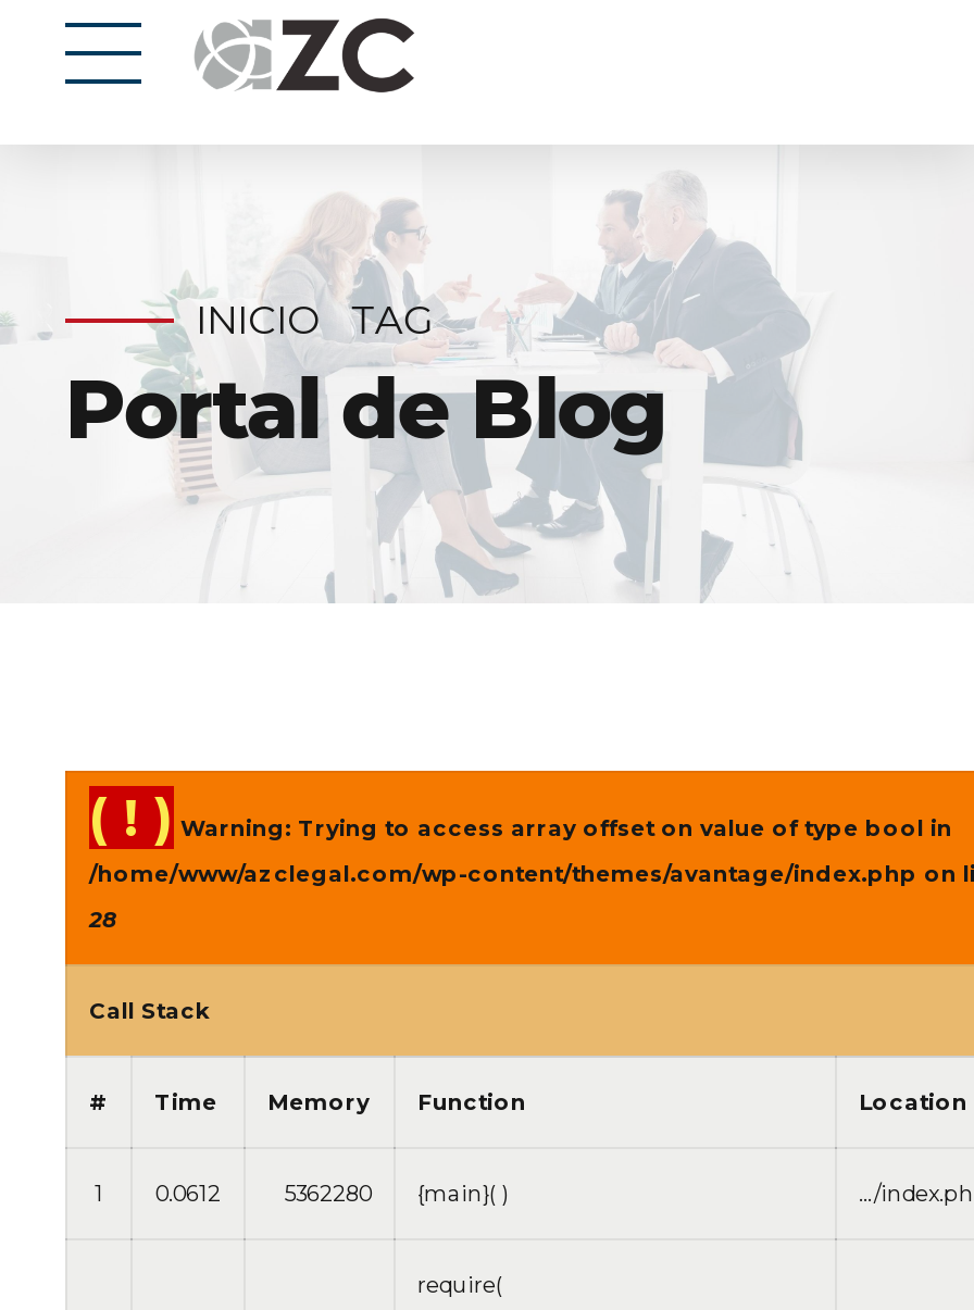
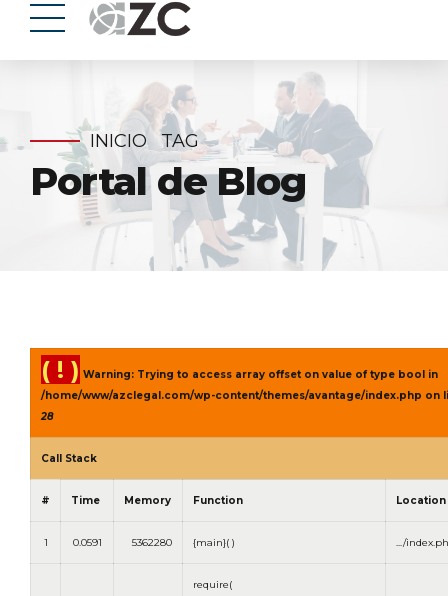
[95,1179,221,1207] 1 0.0612 -> [43,536,101,549] 1 0.0591

